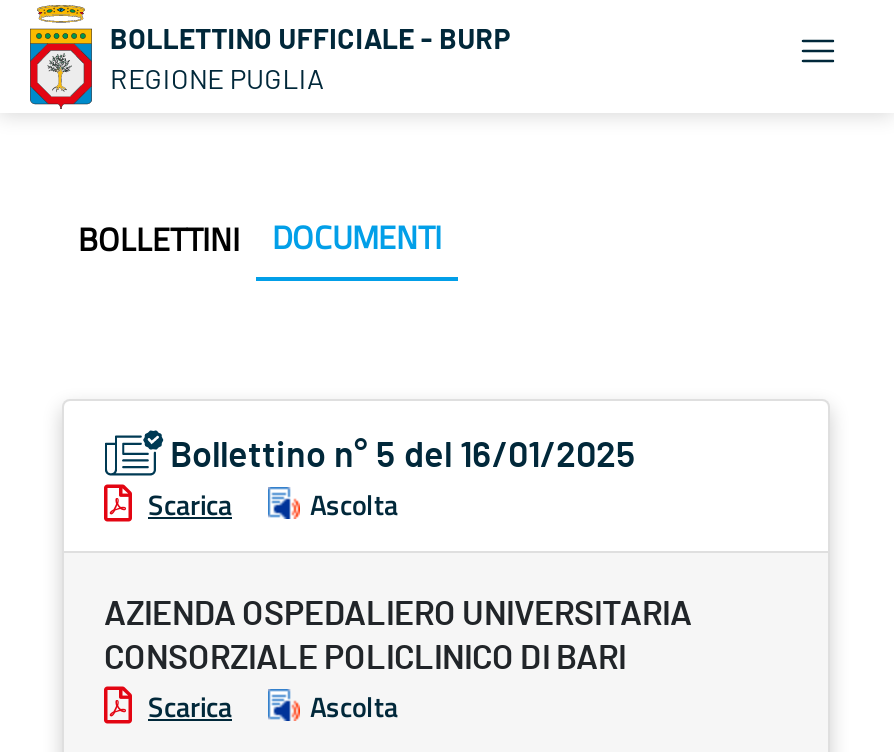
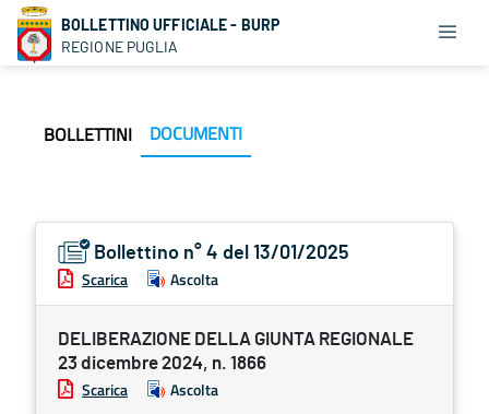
[170,439,636,475] Bollettino n° 5 del 16/01/2025 -> [94,244,349,263] Bollettino n° 4 del 13/01/2025
[104,597,692,675] AZIENDA OSPEDALIERO UNIVERSITARIA | CONSORZIALE POLICLINICO DI BARI -> [58,330,414,372] DELIBERAZIONE DELLA GIUNTA REGIONALE | 23 dicembre 2024, n. 1866

